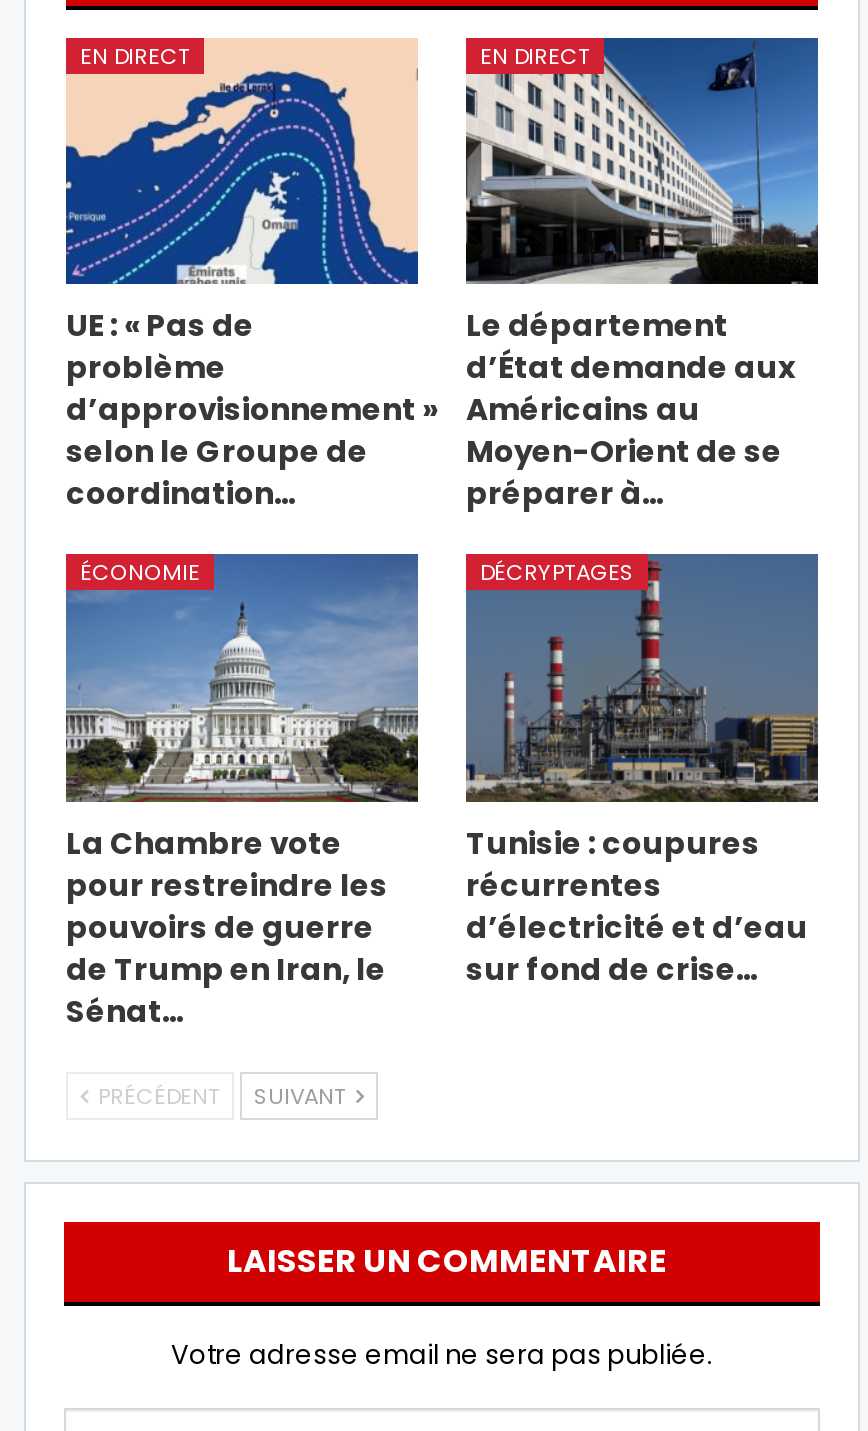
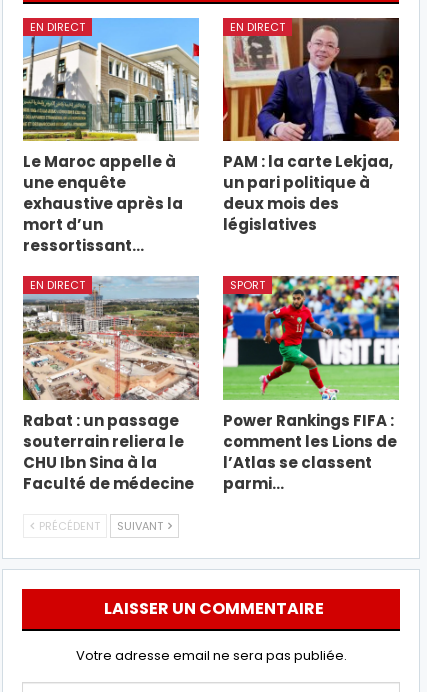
[64,38,438,515] [image] | UE : « Pas de | problème | d’approvisionnement » | selon le Groupe de | coordination… -> [22,17,200,256] [image] | Le Maroc appelle à | une enquête | exhaustive après la | mort d’un | ressortissant…
[464,36,820,515] [image] | Le département | d’État demande aux | Américains au | Moyen-Orient de se | préparer à… -> [222,17,400,235] [image] | PAM : la carte Lekjaa, | un pari politique à | deux mois des | législatives
[64,554,420,802] [image] | ÉCONOMIE -> [22,277,200,400] [image] | EN DIRECT
[464,552,820,804] [image] | DÉCRYPTAGES -> [222,275,400,400] [image] | SPORT
[66,821,388,1031] La Chambre vote | pour restreindre les | pouvoirs de guerre | de Trump en Iran, le | Sénat… -> [23,409,194,493] Rabat : un passage | souterrain reliera le | CHU Ibn Sina à la | Faculté de médecine
[466,821,808,989] Tunisie : coupures | récurrentes | d’électricité et d’eau | sur fond de crise… -> [223,409,397,493] Power Rankings FIFA : | comment les Lions de | l’Atlas se classent | parmi…

